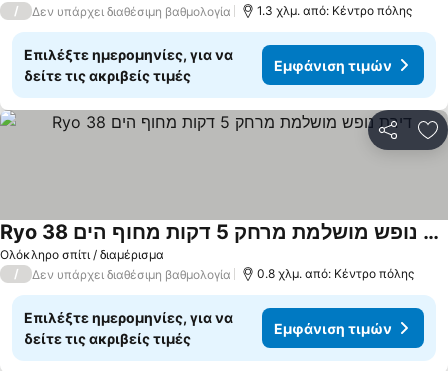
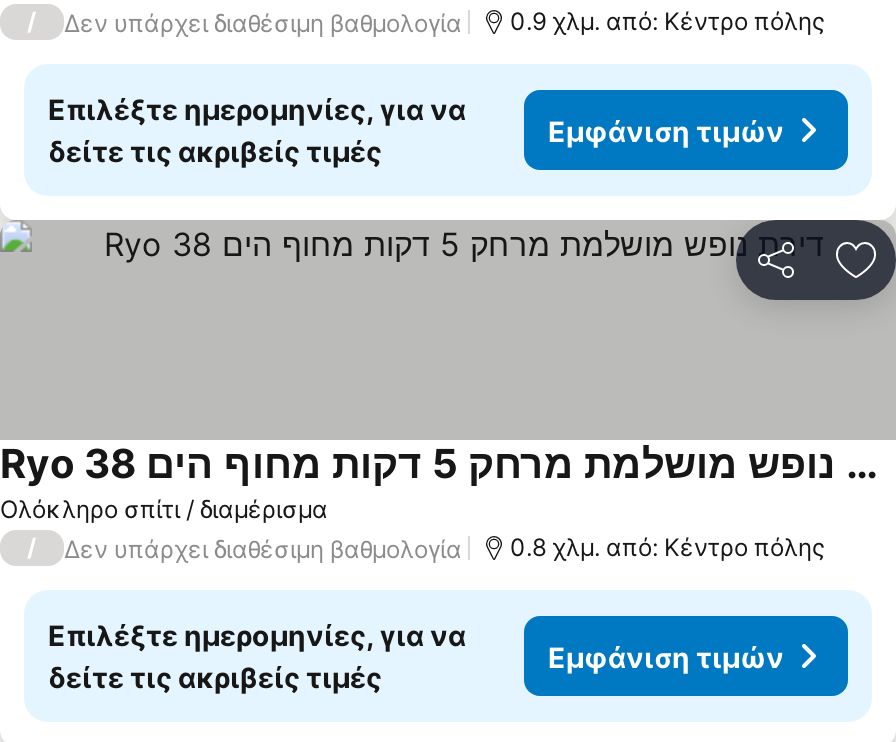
[257,3,412,18] 1.3 χλμ. από: Κέντρο πόλης -> [510,6,824,36] 0.9 χλμ. από: Κέντρο πόλης

